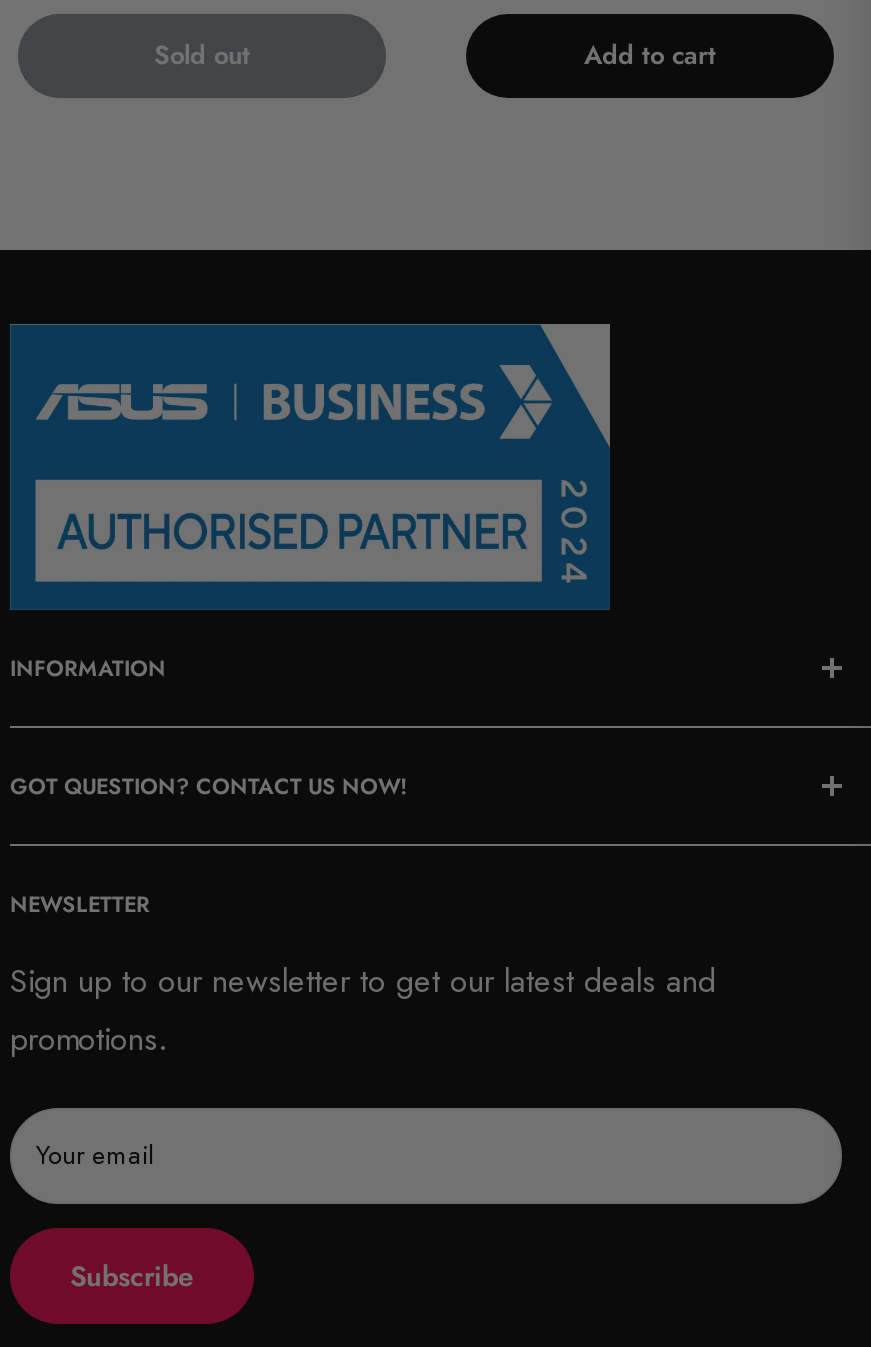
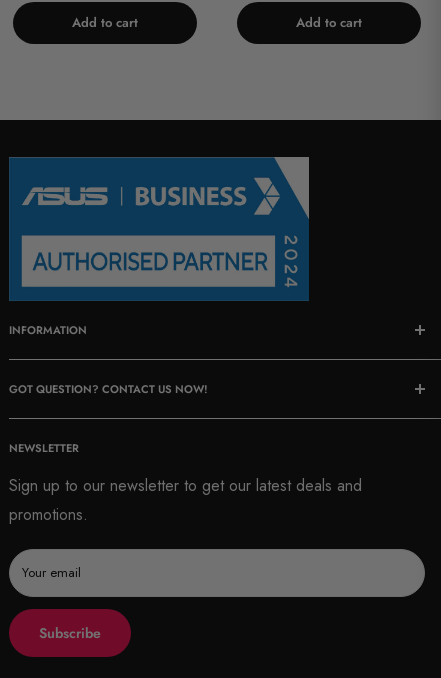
[154,35,250,73] Sold out -> [72,14,138,33] Add to cart

